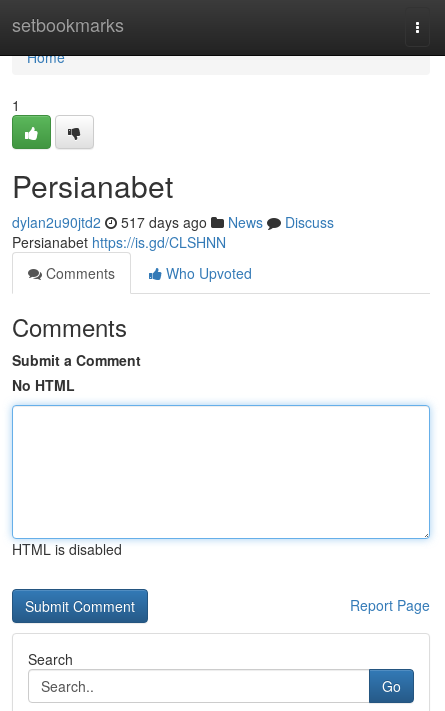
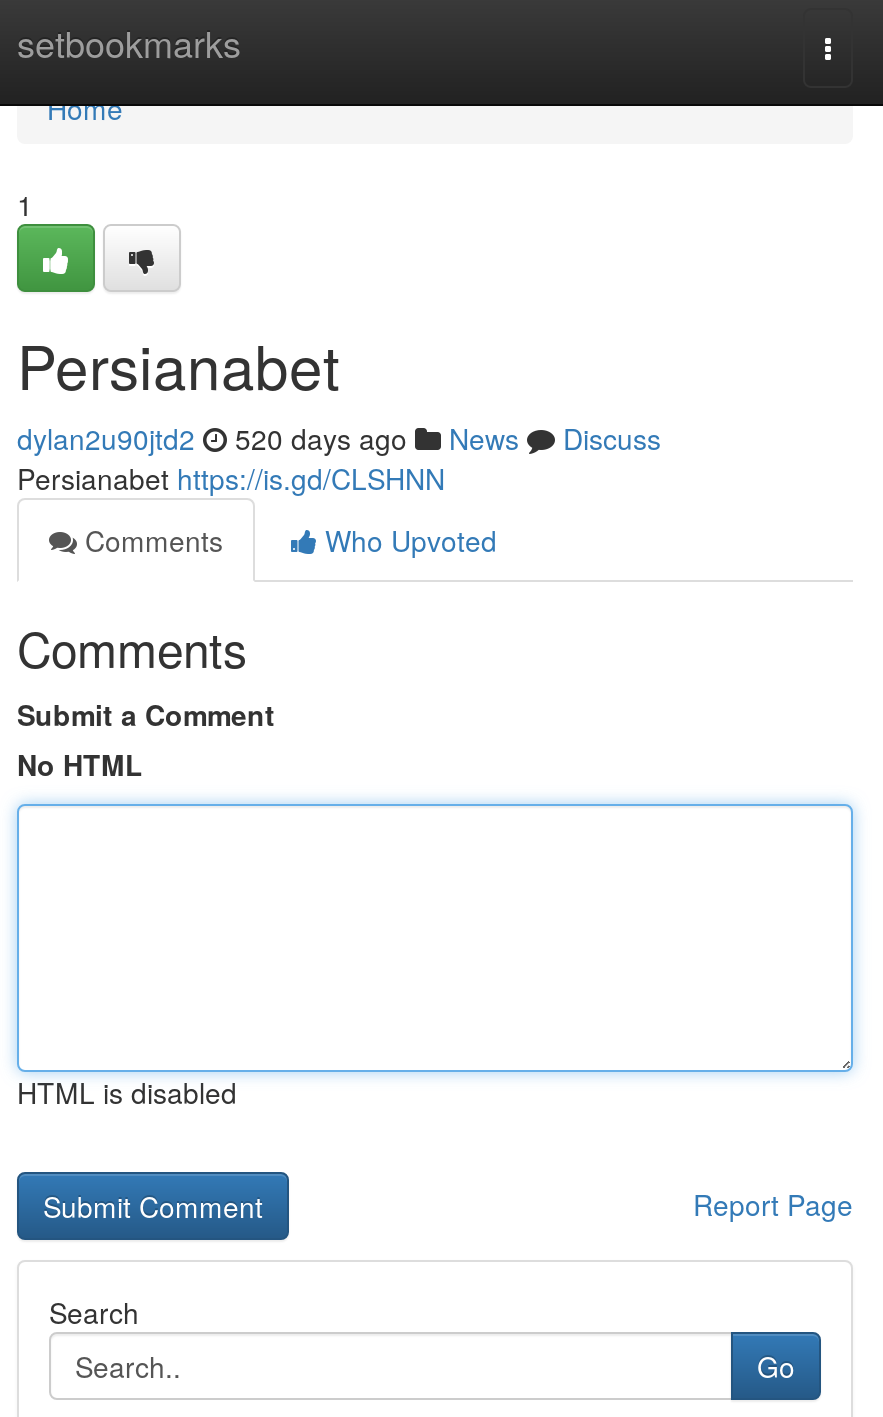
[12,212,334,232] dylan2u90jtd2 517 days ago News Discuss -> [17,418,661,458] dylan2u90jtd2 520 days ago News Discuss

